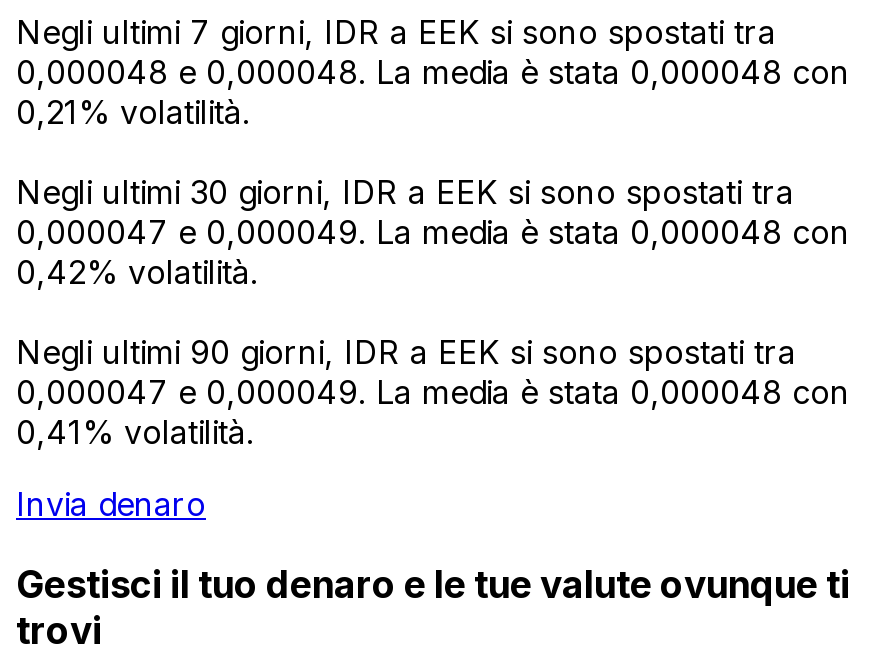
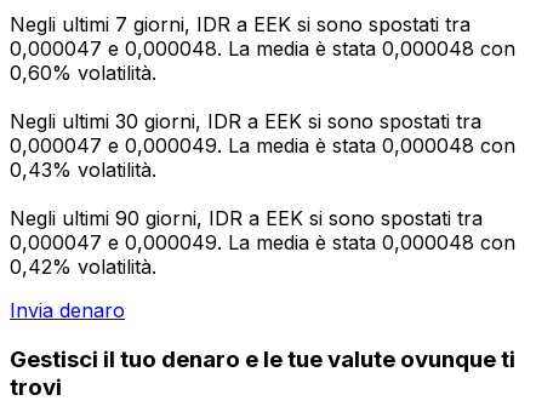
[16,52,850,92] 0,000048 e 0,000048. La media è stata 0,000048 con -> [10,36,515,61] 0,000047 e 0,000048. La media è stata 0,000048 con
[16,92,250,132] 0,21% volatilità. -> [10,61,156,85] 0,60% volatilità.
[16,252,258,292] 0,42% volatilità. -> [10,158,156,182] 0,43% volatilità.
[16,412,254,452] 0,41% volatilità. -> [10,255,156,279] 0,42% volatilità.

